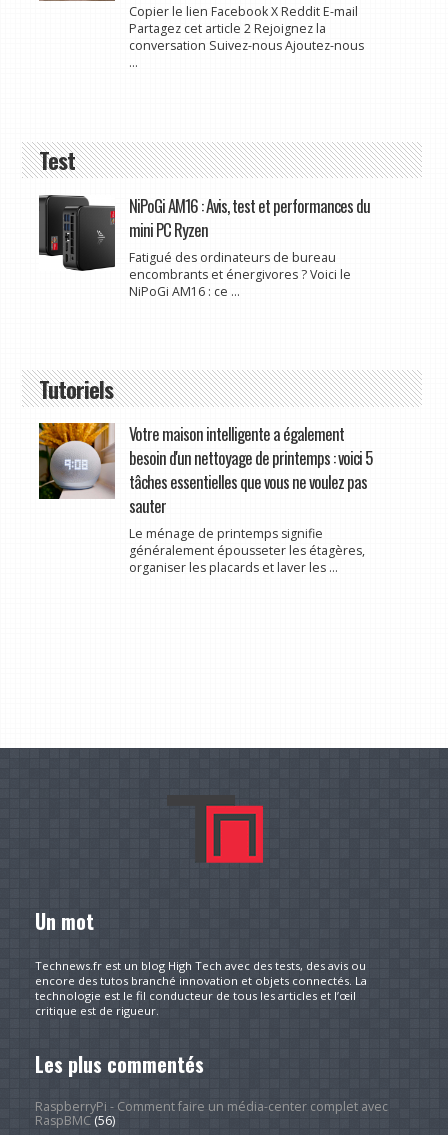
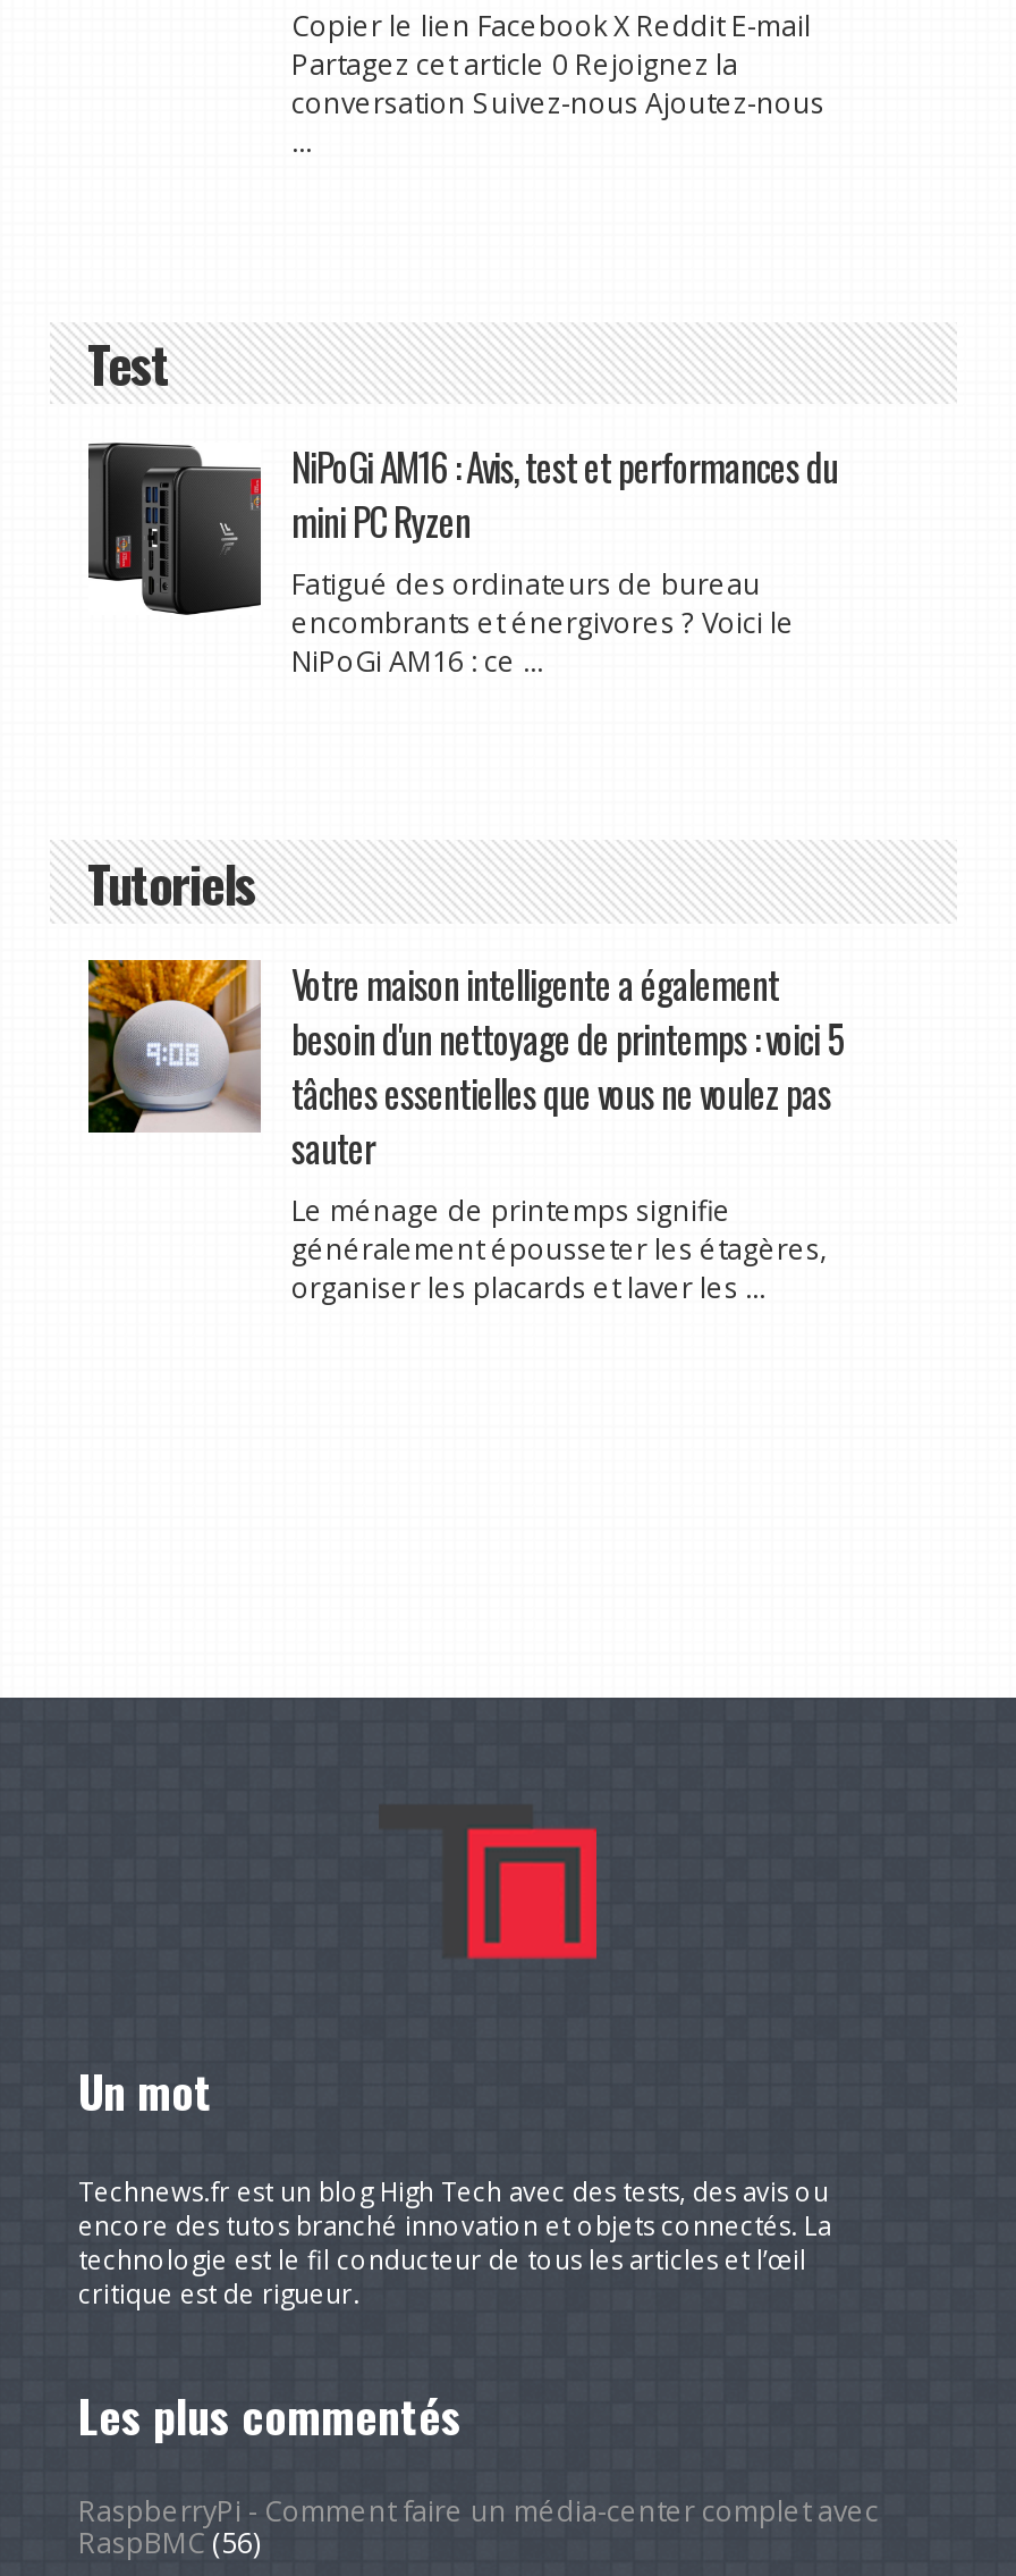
[128,20,325,37] Partagez cet article 2 Rejoignez la -> [291,47,738,85] Partagez cet article 0 Rejoignez la

